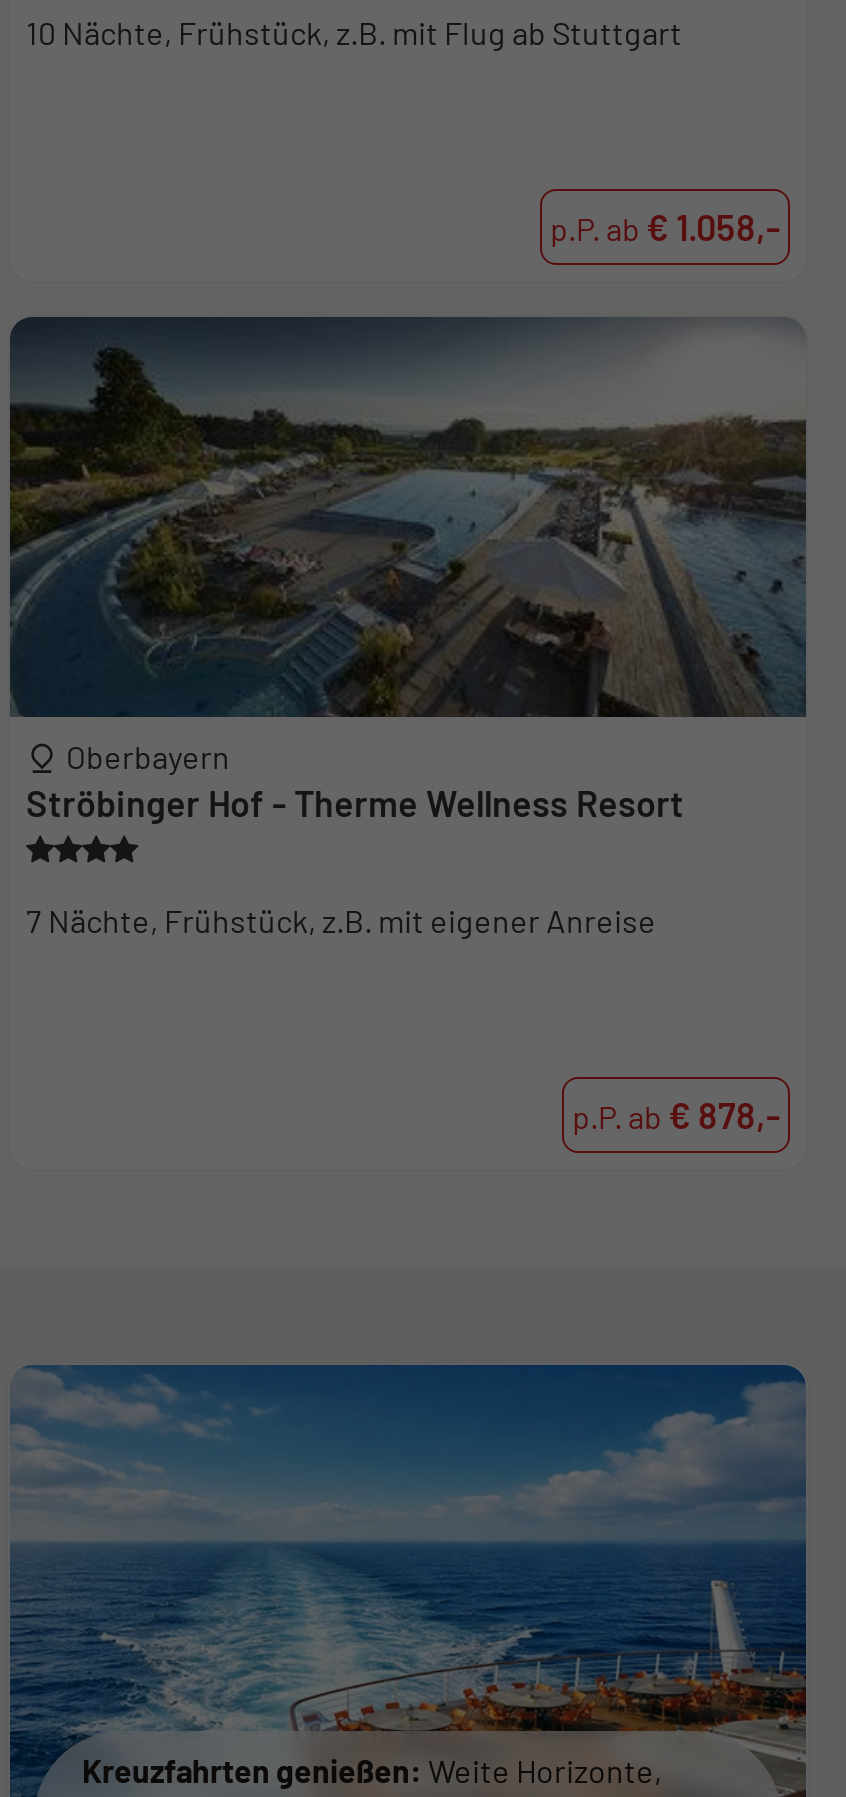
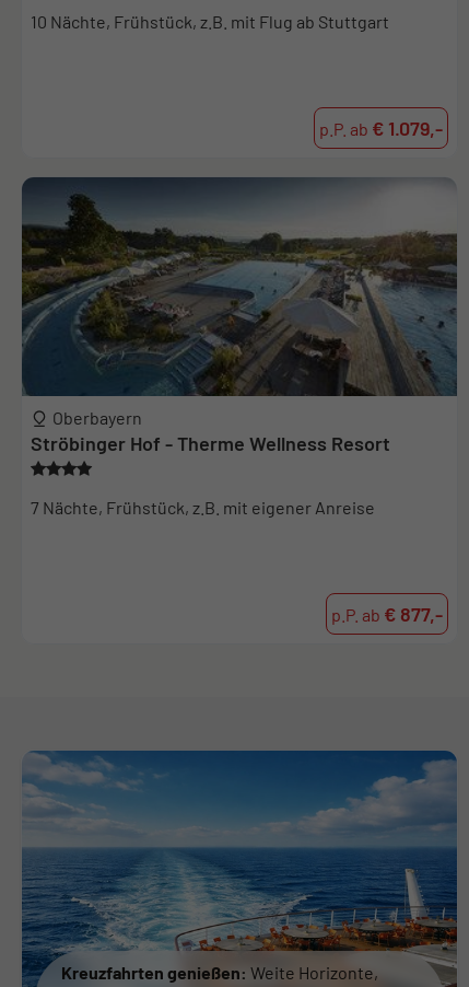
[550,205,780,249] p.P. ab € 1.058,- -> [319,116,443,140] p.P. ab € 1.079,-
[572,1093,780,1137] p.P. ab € 878,- -> [331,602,443,626] p.P. ab € 877,-

